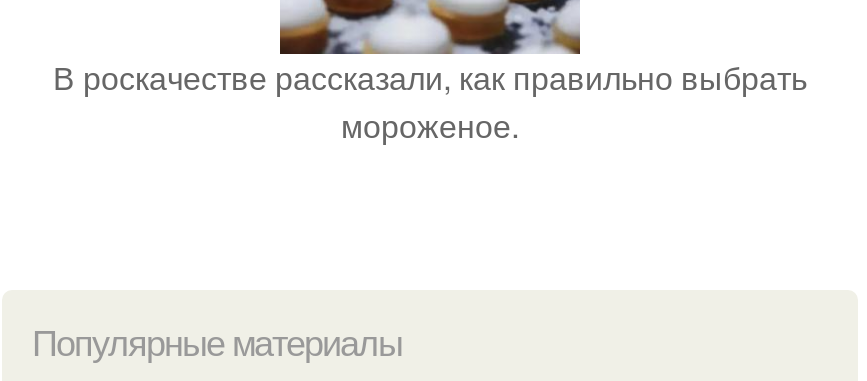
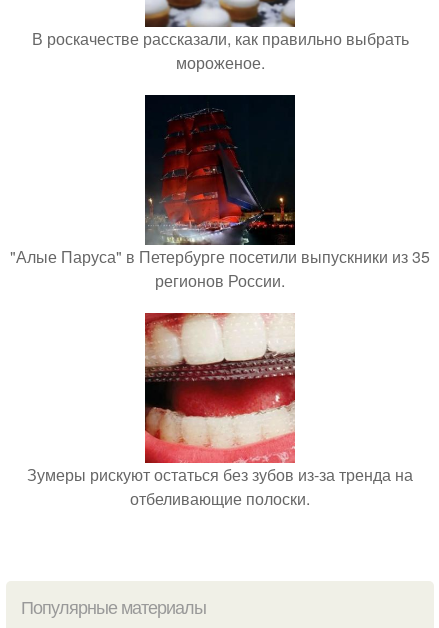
none -> [10,94,430,292] [image] | "Алые Паруса" в Петербурге посетили выпускники из 35 | регионов России.
none -> [27,312,413,510] [image] | Зумеры рискуют остаться без зубов из-за тренда на | отбеливающие полоски.

